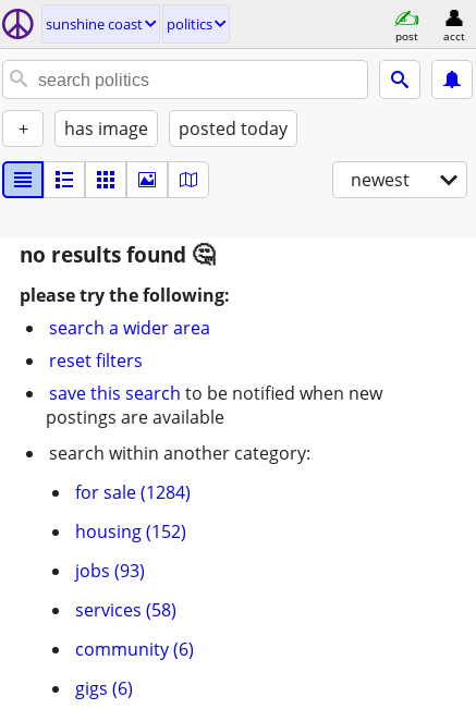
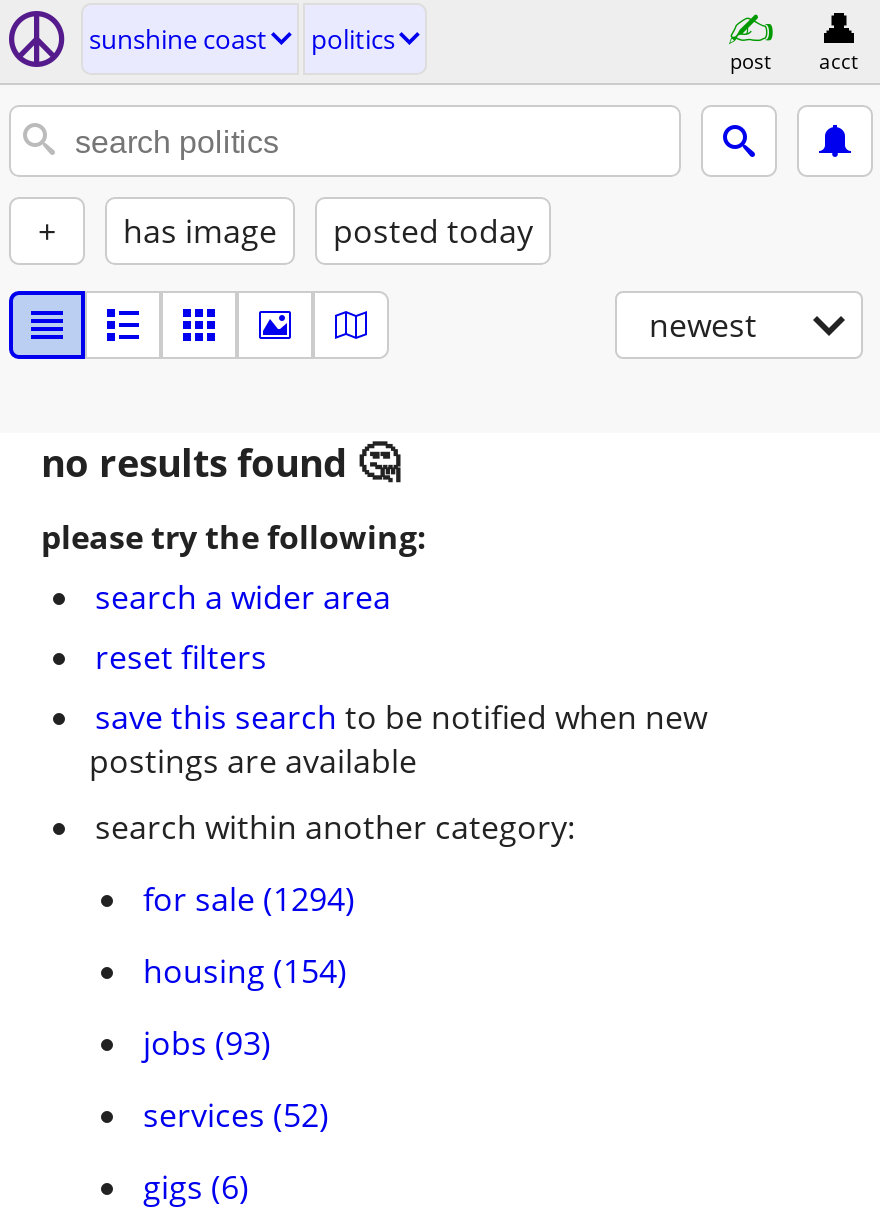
[75,480,191,504] for sale (1284) -> [143,877,355,921] for sale (1294)
[75,519,186,543] housing (152) -> [143,949,347,993] housing (154)
[75,598,194,661] services (58) | community (6) -> [143,1093,329,1137] services (52)

